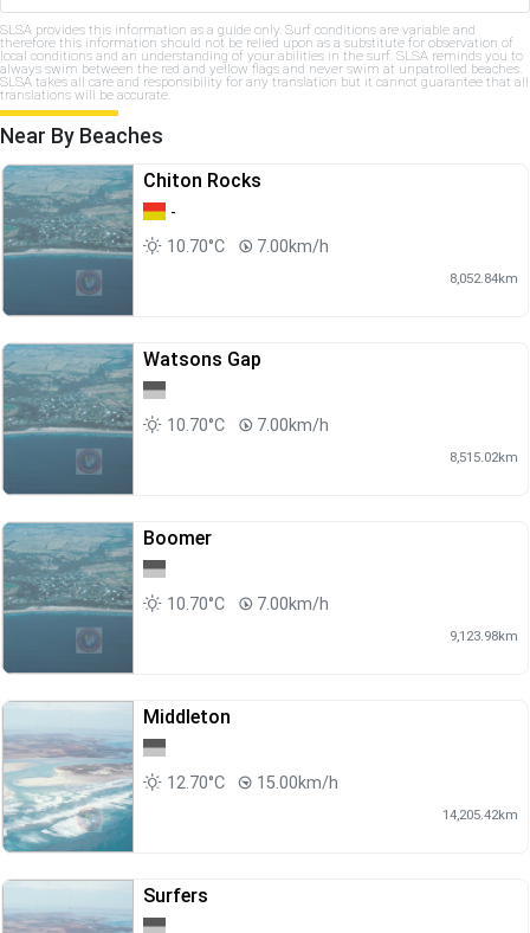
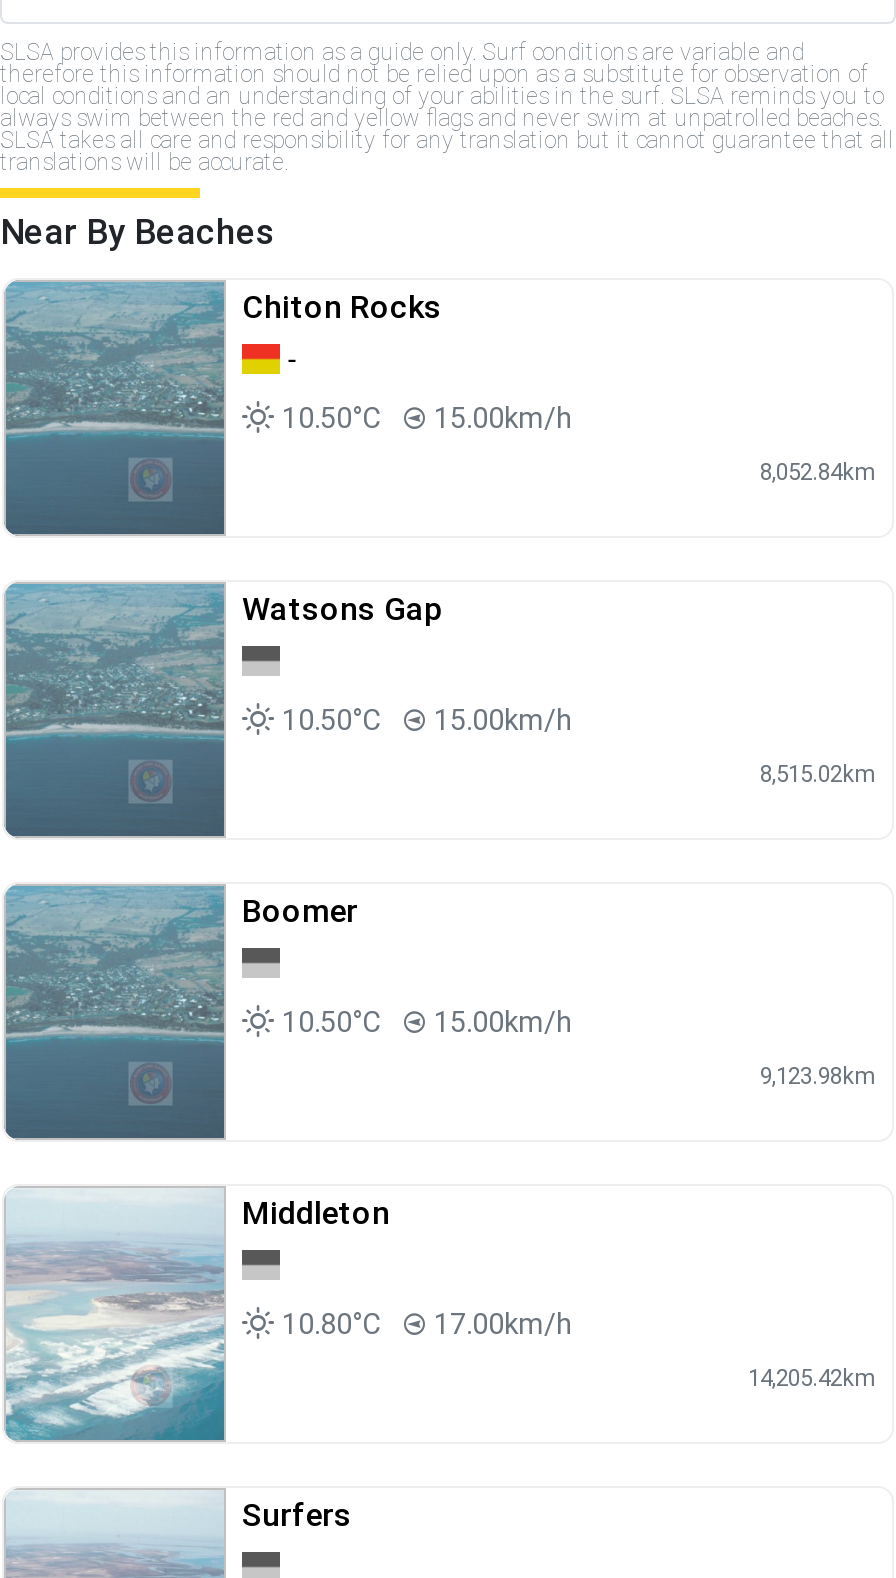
[162,237,329,257] 10.70°C | 7.00km/h -> [274,402,572,436] 10.50°C | 15.00km/h
[162,415,329,436] 10.70°C | 7.00km/h -> [274,704,572,738] 10.50°C | 15.00km/h
[162,594,329,614] 10.70°C | 7.00km/h -> [274,1006,572,1040] 10.50°C | 15.00km/h
[162,773,338,793] 12.70°C | 15.00km/h -> [274,1308,572,1342] 10.80°C | 17.00km/h

